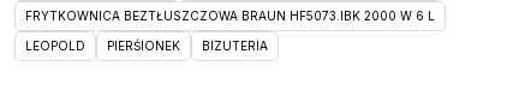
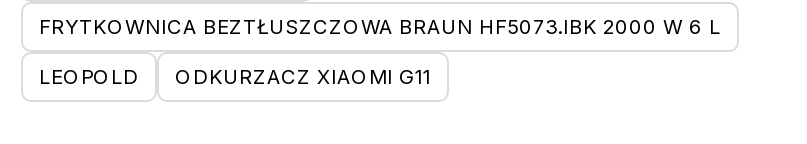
[107,38,268,53] PIERŚIONEK | BIZUTERIA -> [175,64,431,88] ODKURZACZ XIAOMI G11

